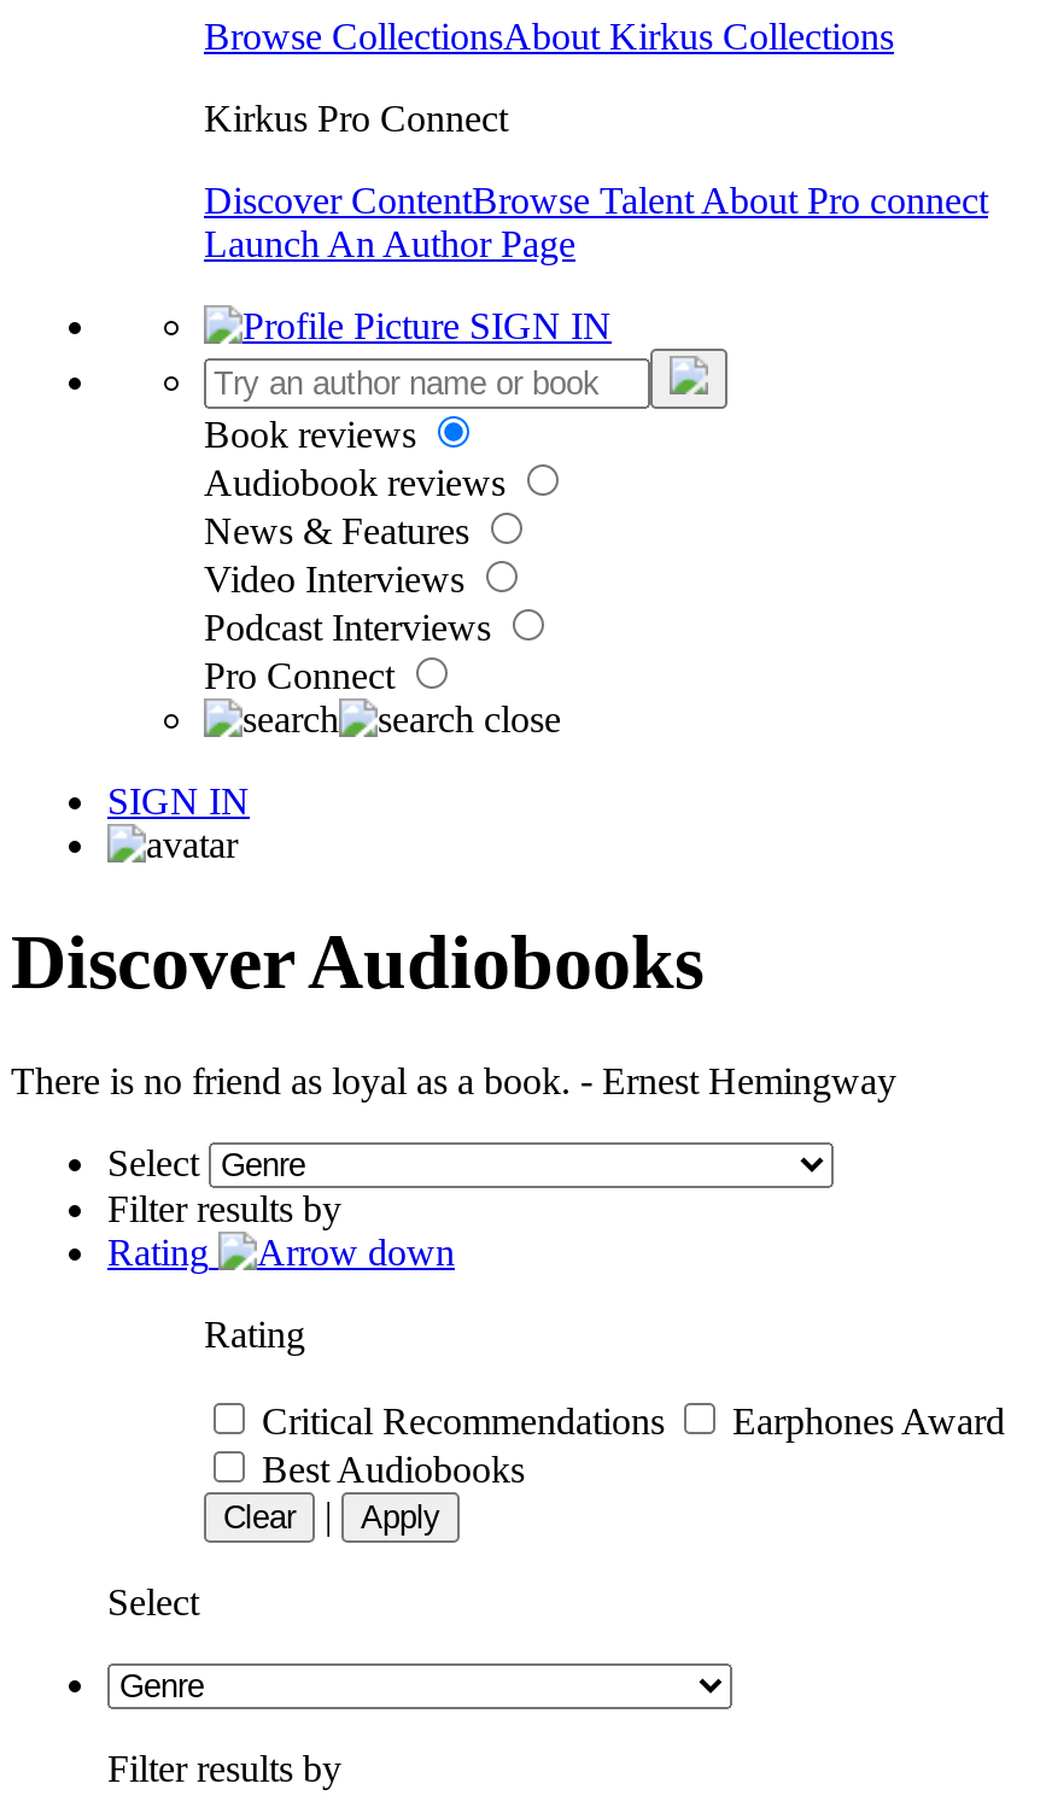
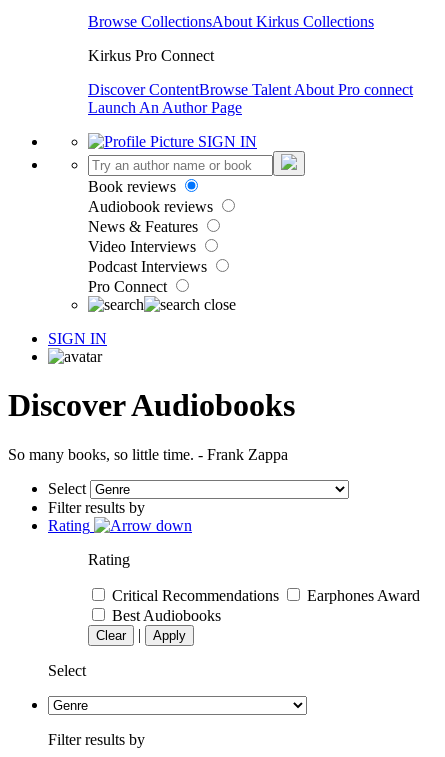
[11,1060,896,1101] There is no friend as loyal as a book. - Ernest Hemingway -> [8,446,288,463] So many books, so little time. - Frank Zappa

